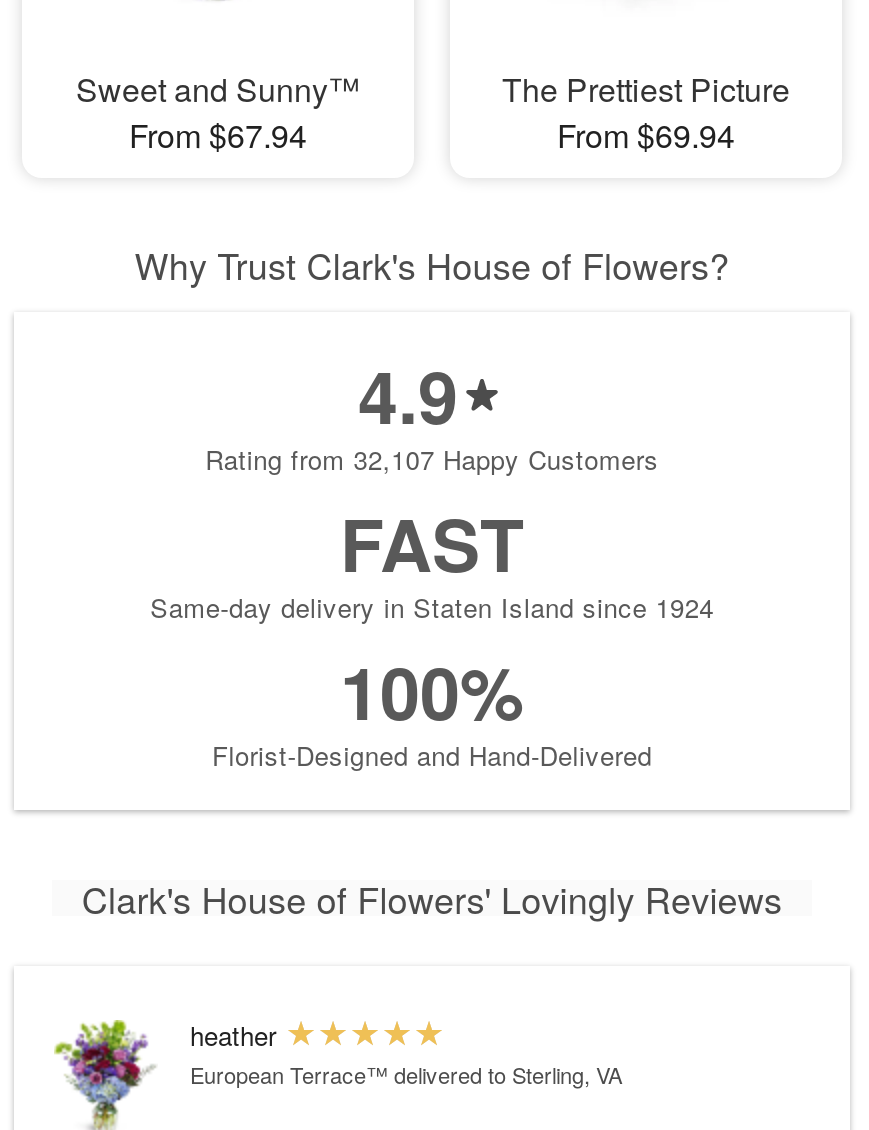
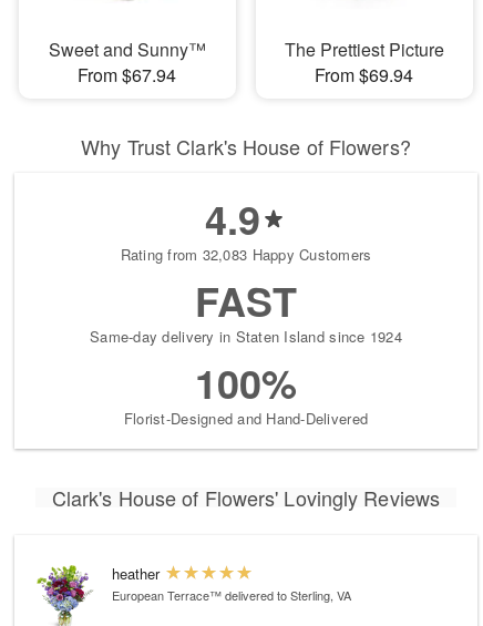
[205,440,659,478] Rating from 32,107 Happy Customers -> [120,244,372,265] Rating from 32,083 Happy Customers

